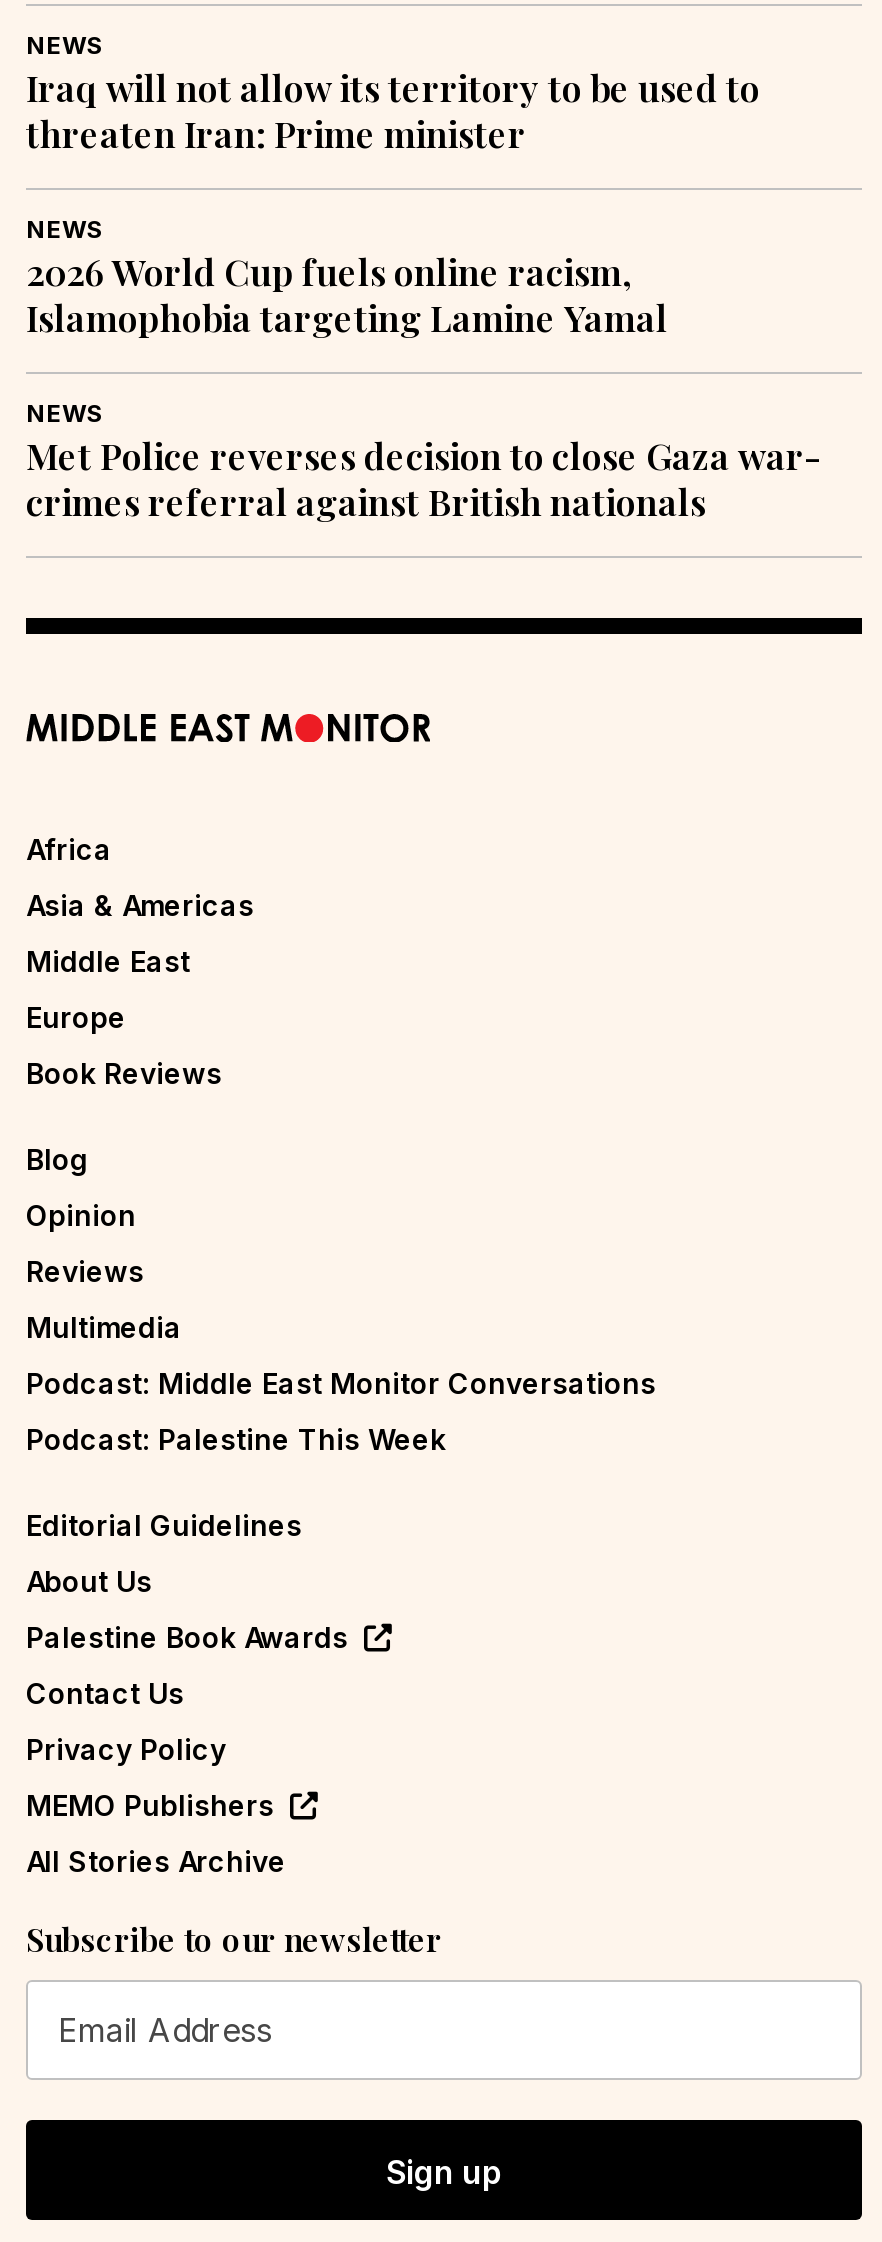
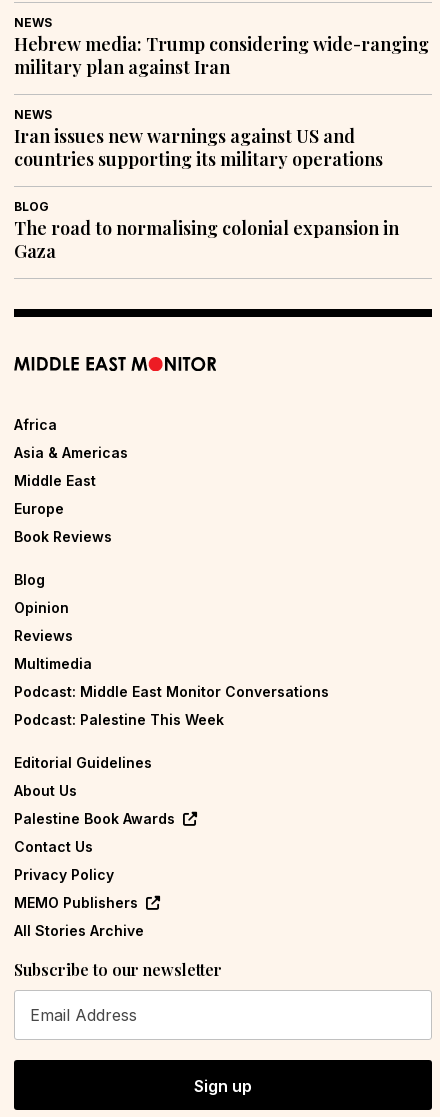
[26,64,760,158] Iraq will not allow its territory to be used to | threaten Iran: Prime minister -> [14,31,429,78] Hebrew media: Trump considering wide-ranging | military plan against Iran
[26,248,668,342] 2026 World Cup fuels online racism, | Islamophobia targeting Lamine Yamal -> [14,123,383,170] Iran issues new warnings against US and | countries supporting its military operations
[26,398,820,526] NEWS | Met Police reverses decision to close Gaza war- | crimes referral against British nationals -> [14,198,399,262] BLOG | The road to normalising colonial expansion in | Gaza

